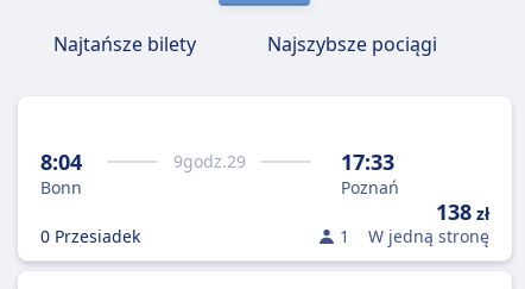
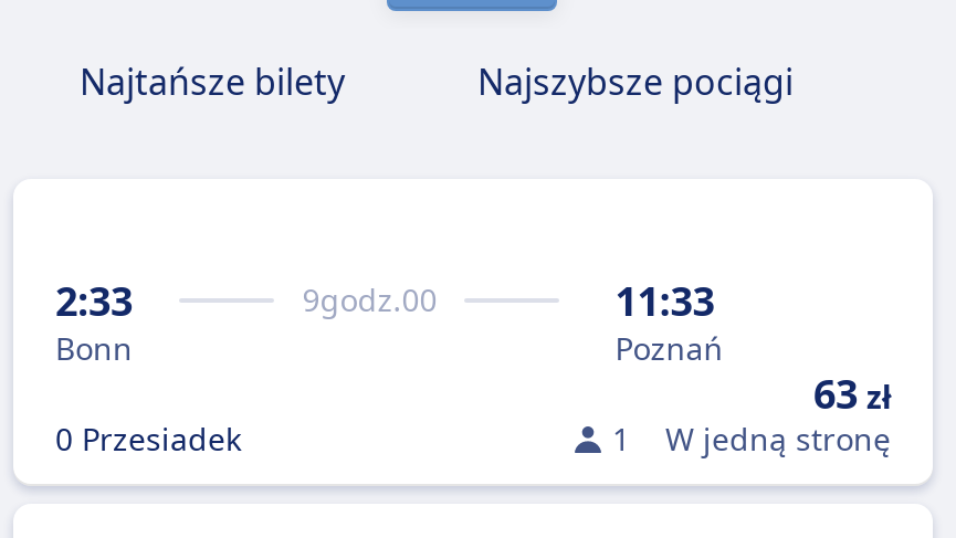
[40,147,82,176] 8:04 -> [55,274,133,327] 2:33
[173,150,246,172] 9godz.29 -> [302,278,437,320] 9godz.00
[341,147,395,176] 17:33 -> [615,274,715,327] 11:33
[436,197,489,226] 138 zł -> [813,367,891,420] 63 zł

